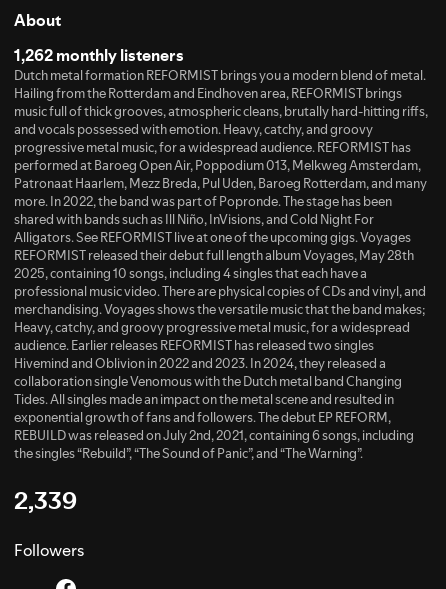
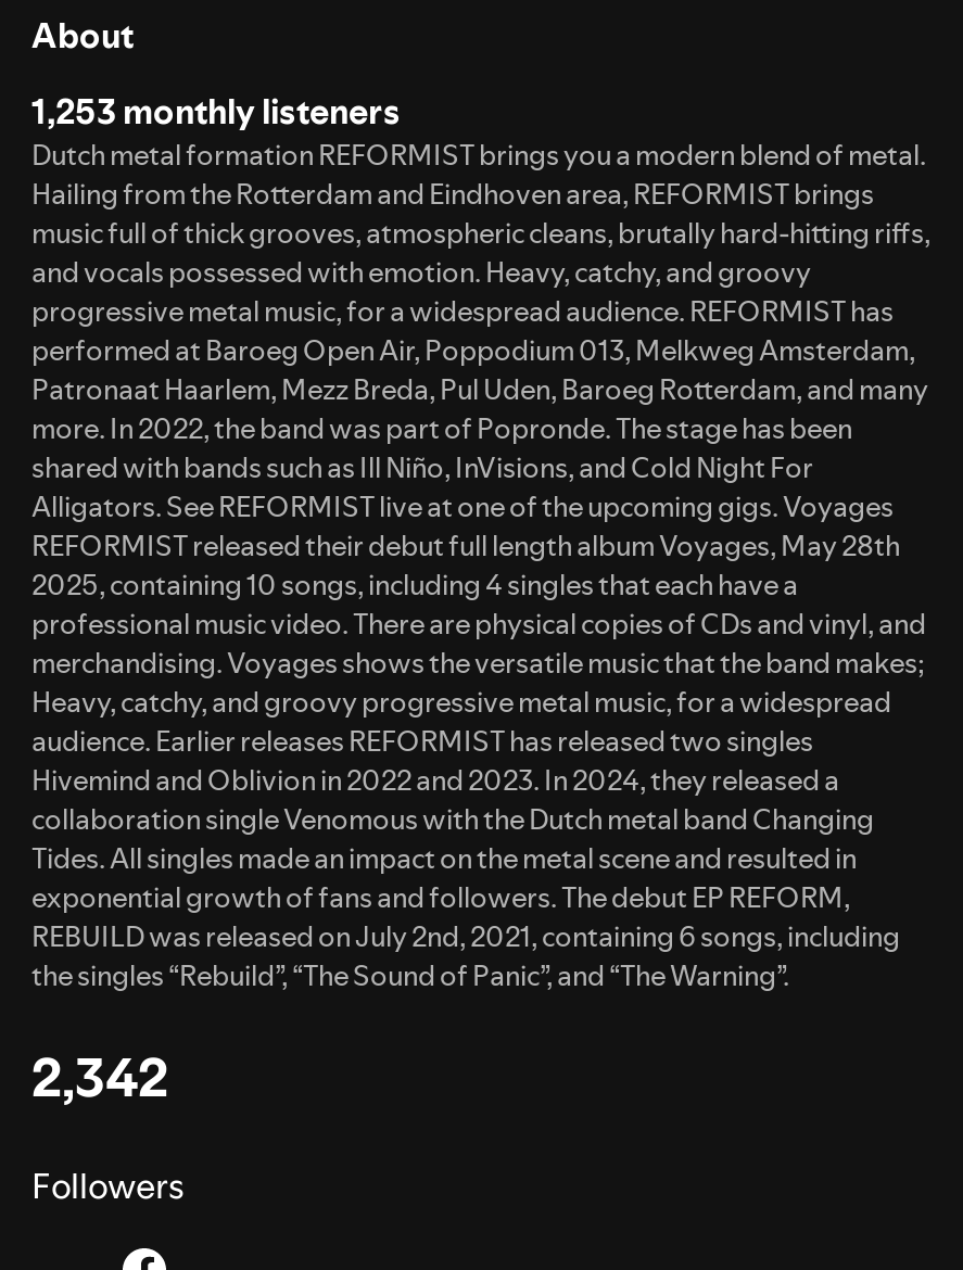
[14,44,184,66] 1,262 monthly listeners -> [31,88,401,135] 1,253 monthly listeners
[14,486,77,515] 2,339 -> [31,1047,168,1110] 2,342

